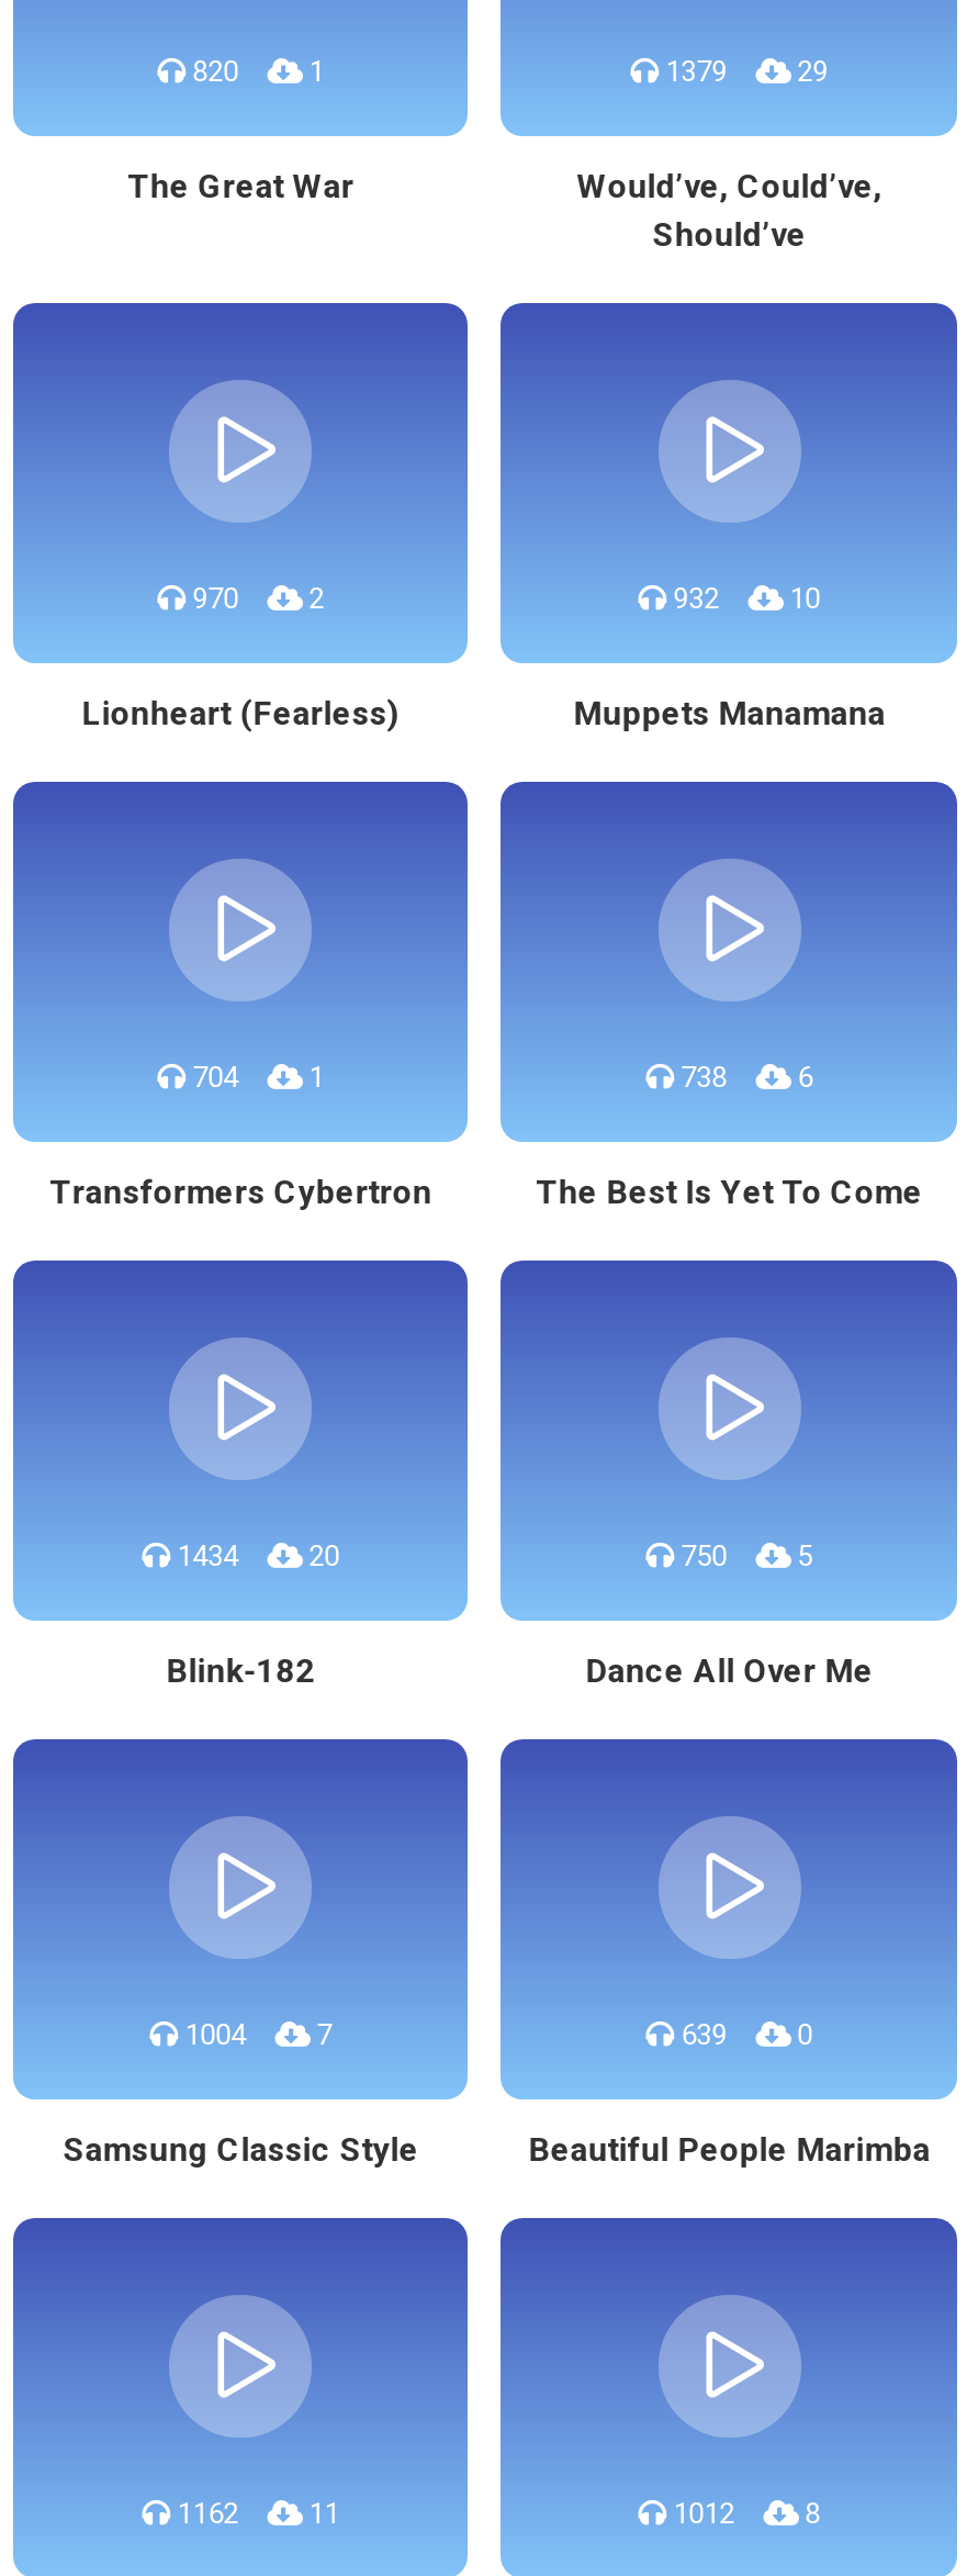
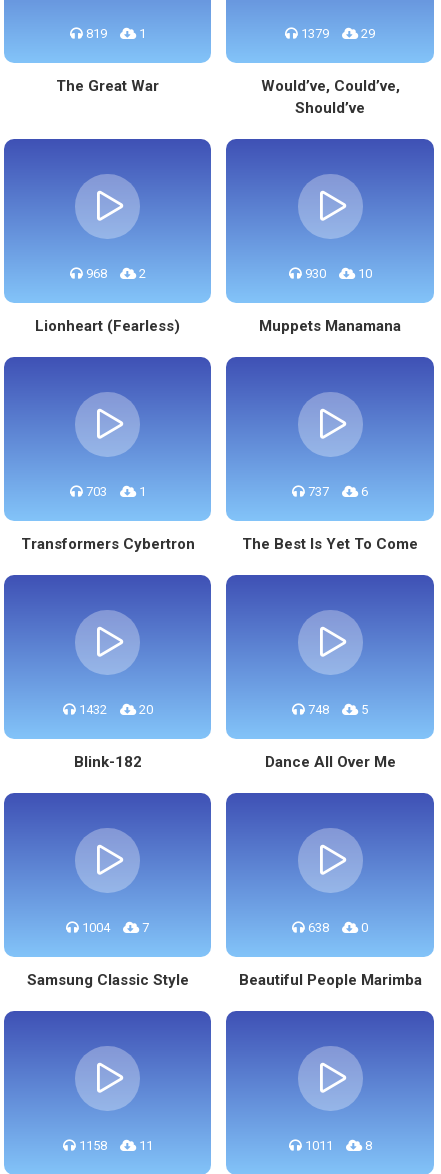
[186,55,324,88] 820 1 -> [83,26,146,41] 819 1
[186,582,324,615] 970 2 -> [83,266,146,281] 968 2
[667,582,821,615] 932 10 -> [302,266,372,281] 930 10
[186,1061,324,1094] 704 1 -> [83,484,146,499] 703 1
[674,1061,813,1094] 738 6 -> [305,484,368,499] 737 6
[171,1539,340,1572] 1434 20 -> [76,702,153,717] 1432 20
[674,1539,813,1572] 750 5 -> [305,702,368,717] 748 5
[674,2018,813,2051] 639 0 -> [305,920,368,935] 638 0
[171,2497,340,2530] 1162 11 -> [76,1138,153,1153] 1158 11
[667,2497,821,2530] 1012 8 -> [302,1138,372,1153] 1011 8

